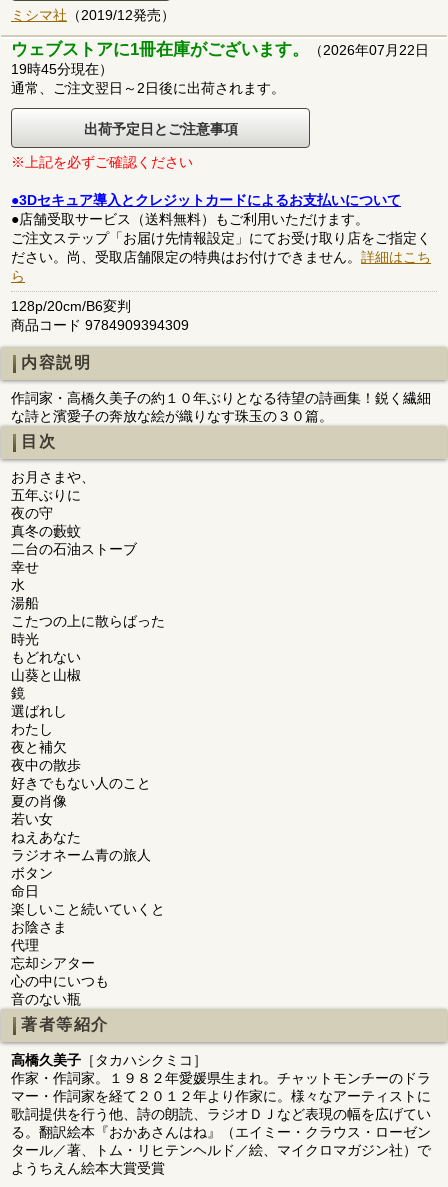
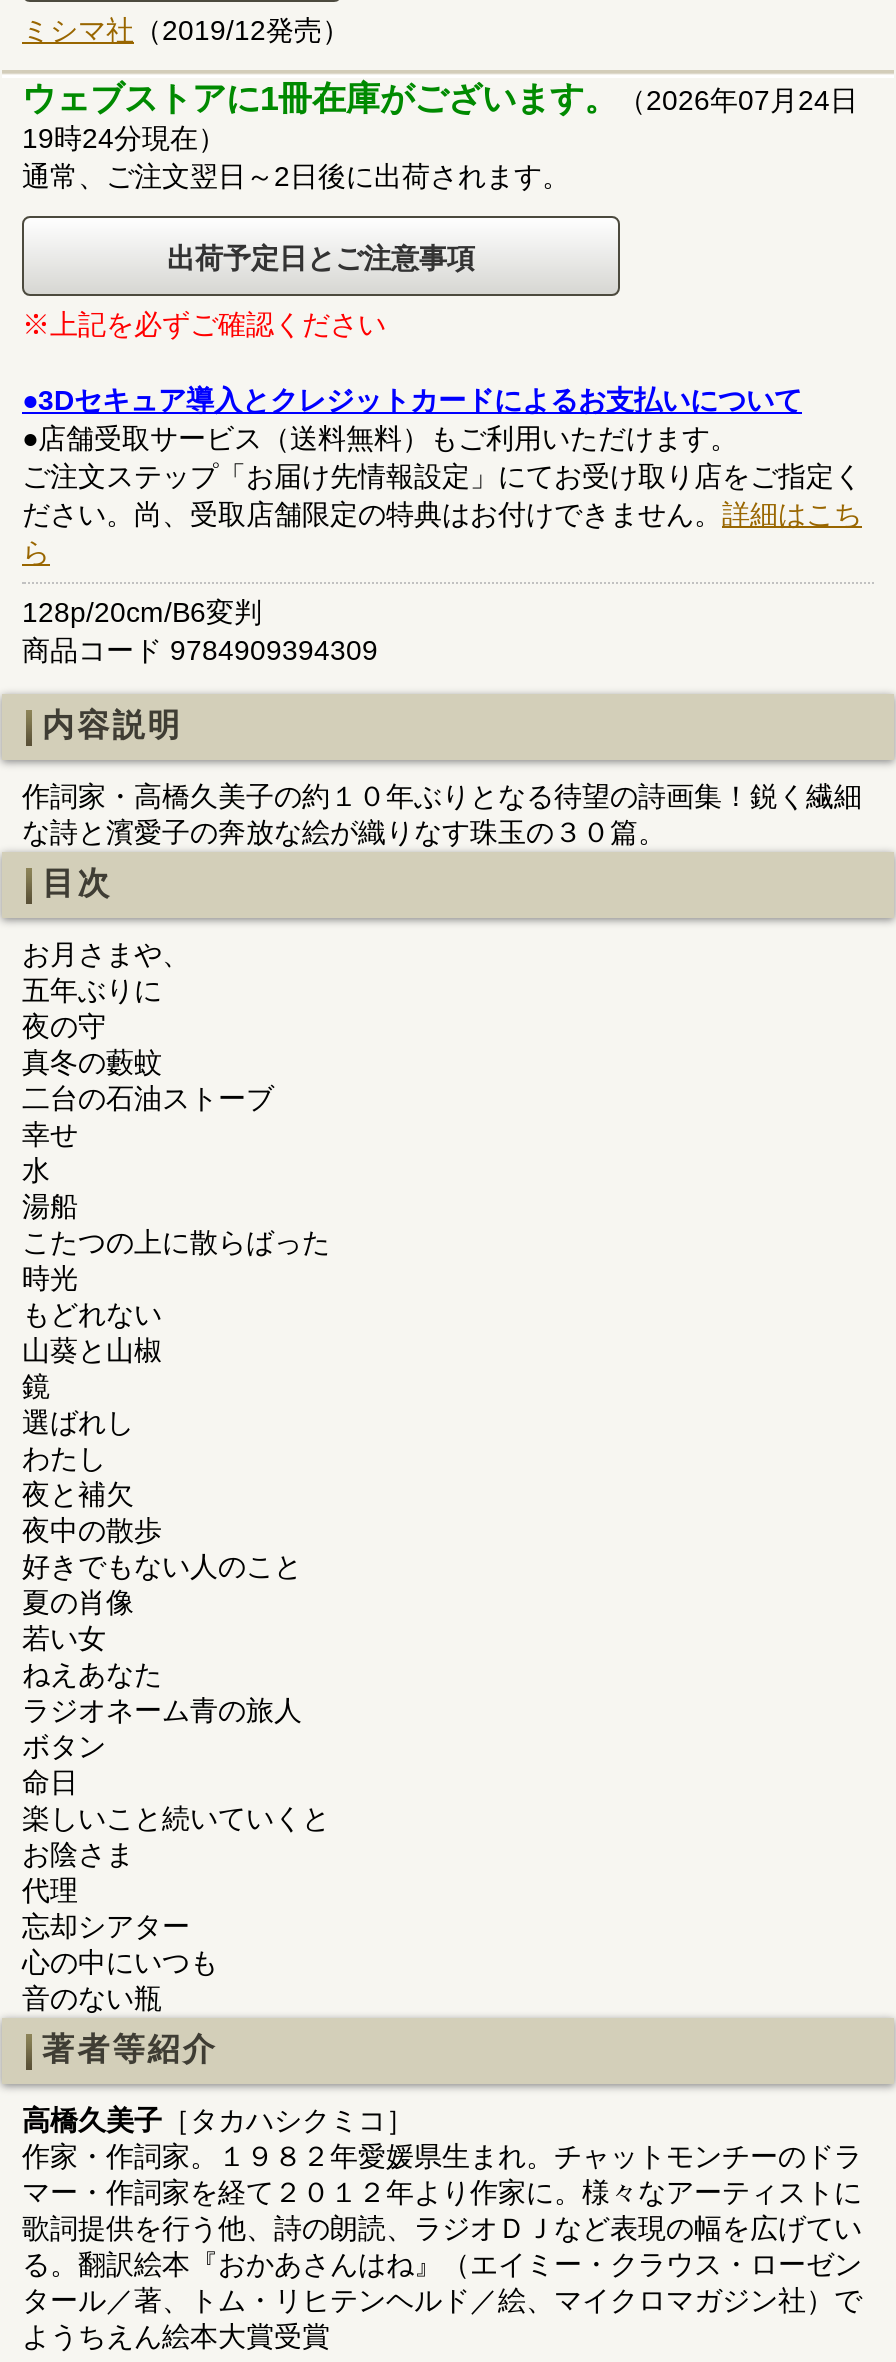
[11,40,429,59] ウェブストアに1冊在庫がございます。（2026年07月22日 -> [22,80,858,118] ウェブストアに1冊在庫がございます。（2026年07月24日
[11,61,113,77] 19時45分現在） -> [22,122,226,154] 19時24分現在）

